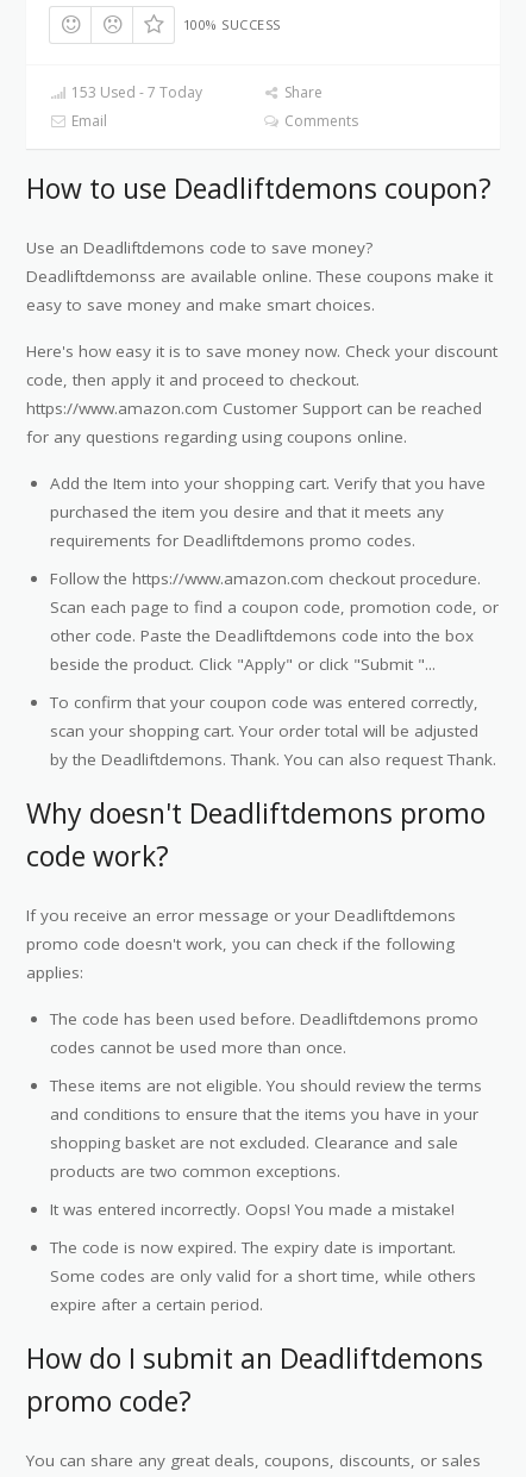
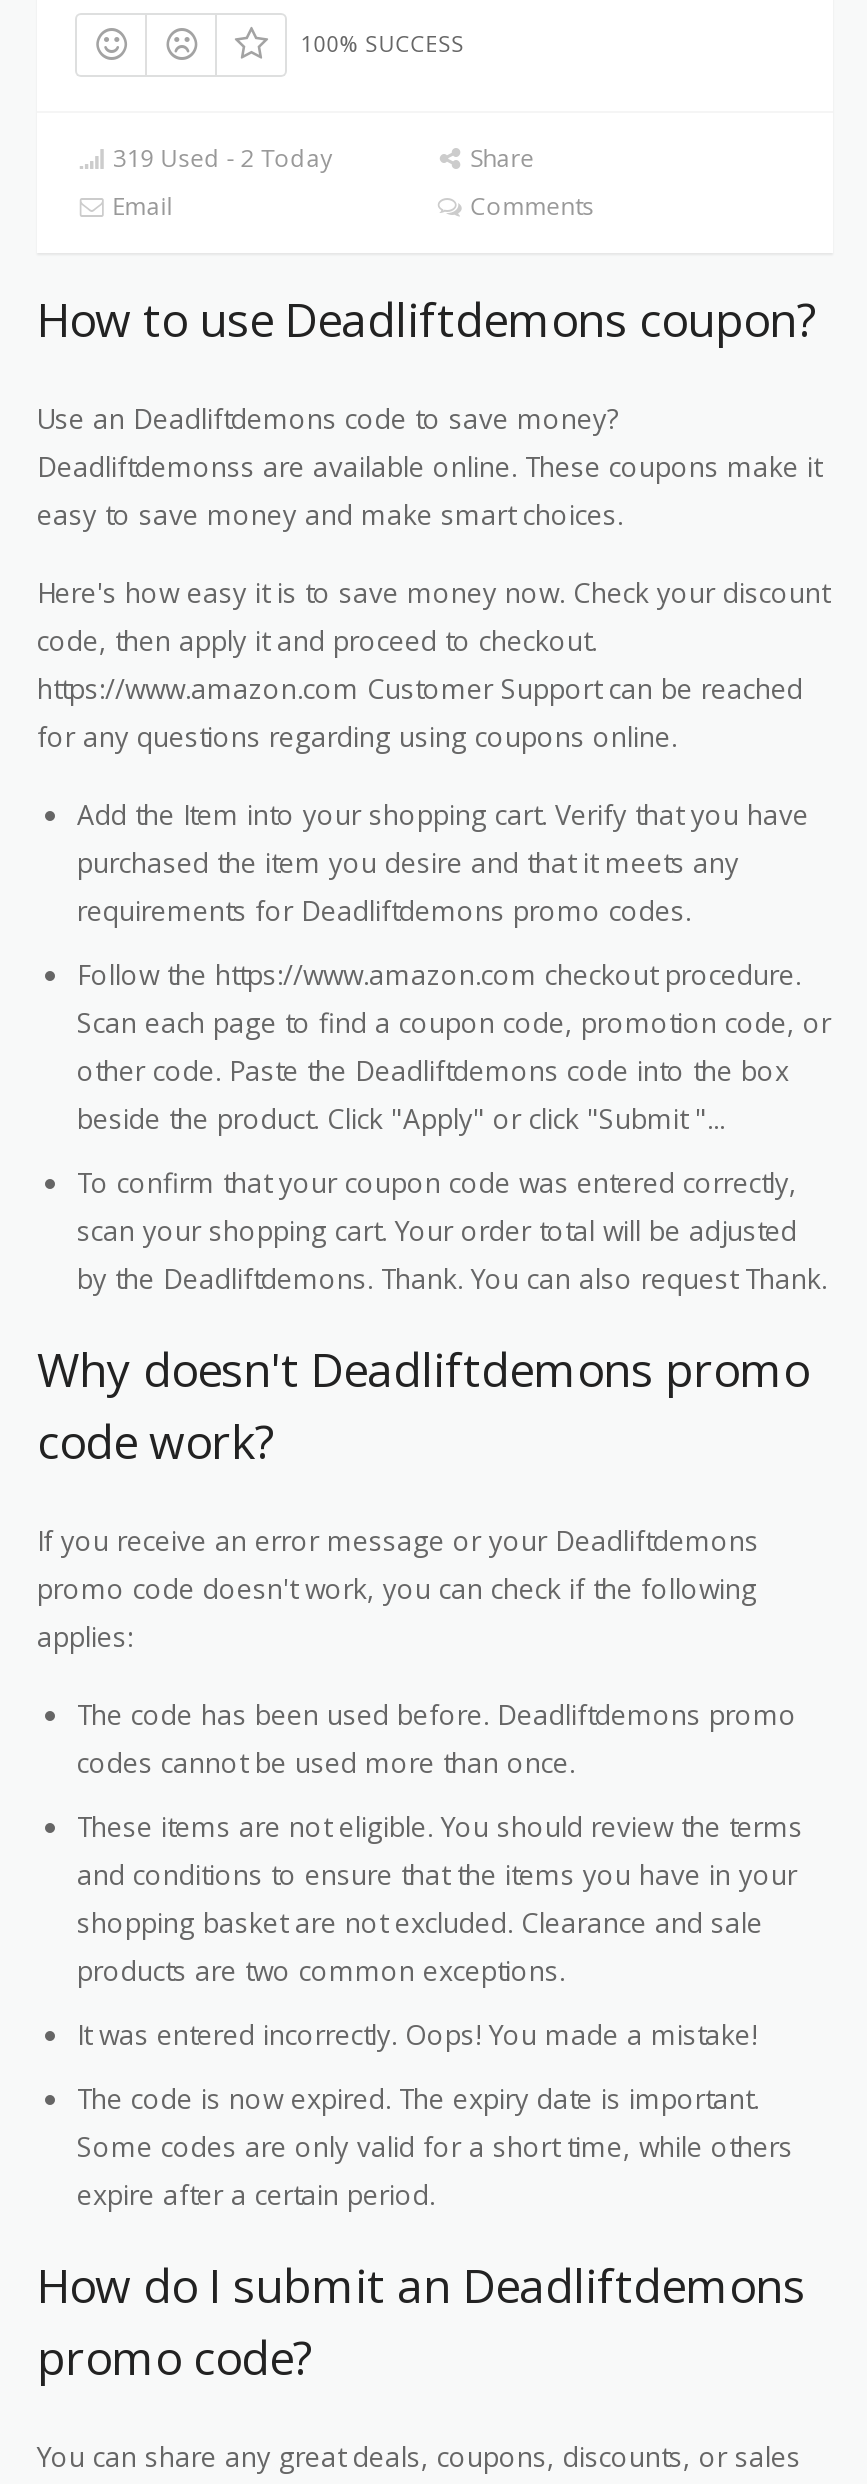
[68,82,202,102] 153 Used - 7 Today -> [107,141,333,175] 319 Used - 2 Today

